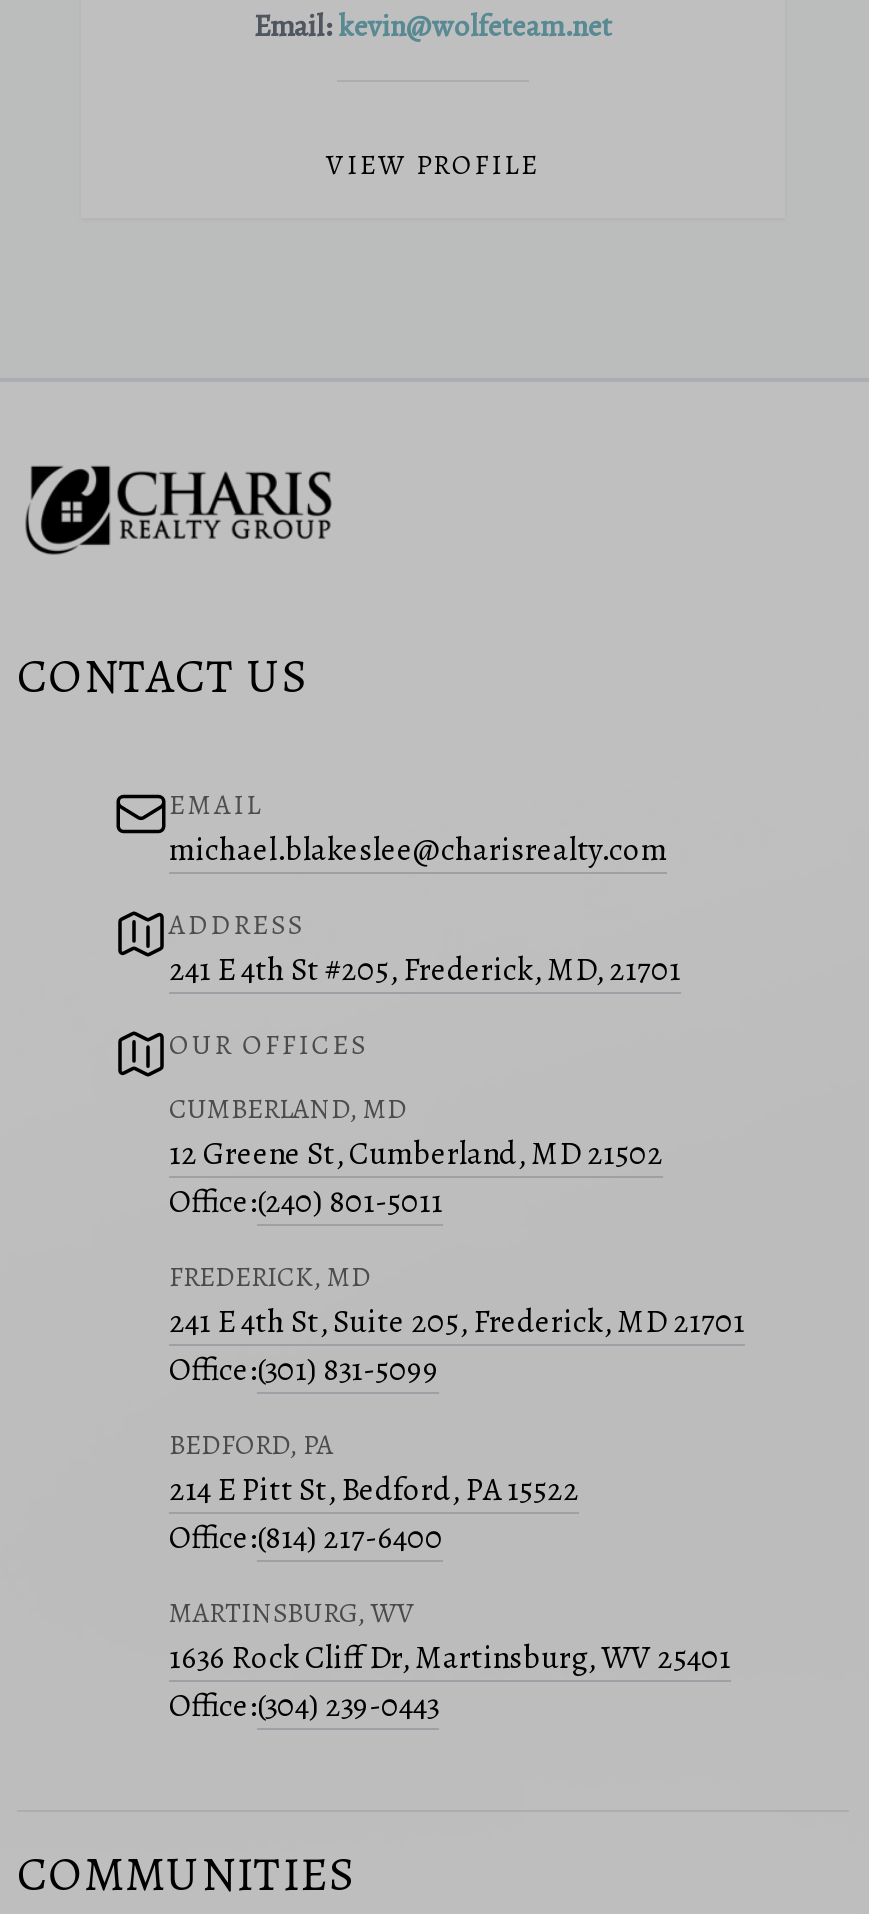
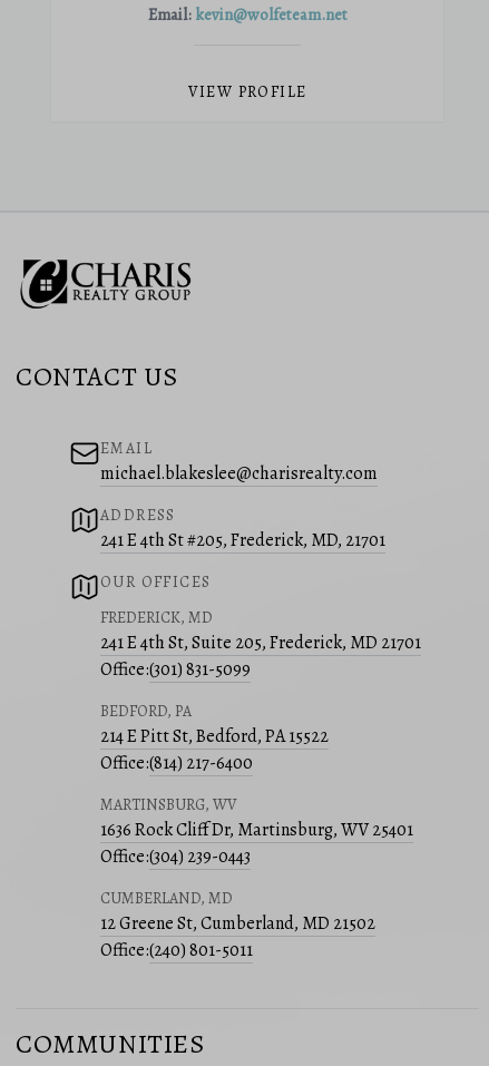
moved [169,1090,663,1224] -> [100,888,375,962]: CUMBERLAND, MD | 12 Greene St, Cumberland, MD 21502 | Office:(240) 801-5011
moved [169,1258,745,1728] -> [100,607,421,869]: FREDERICK, MD | 241 E 4th St, Suite 205, Frederick, MD 21701 | Office:(301) 831-5099 | ... | 1636 Rock Cliff Dr, Martinsburg, WV 25401 | Office:(304) 239-0443

